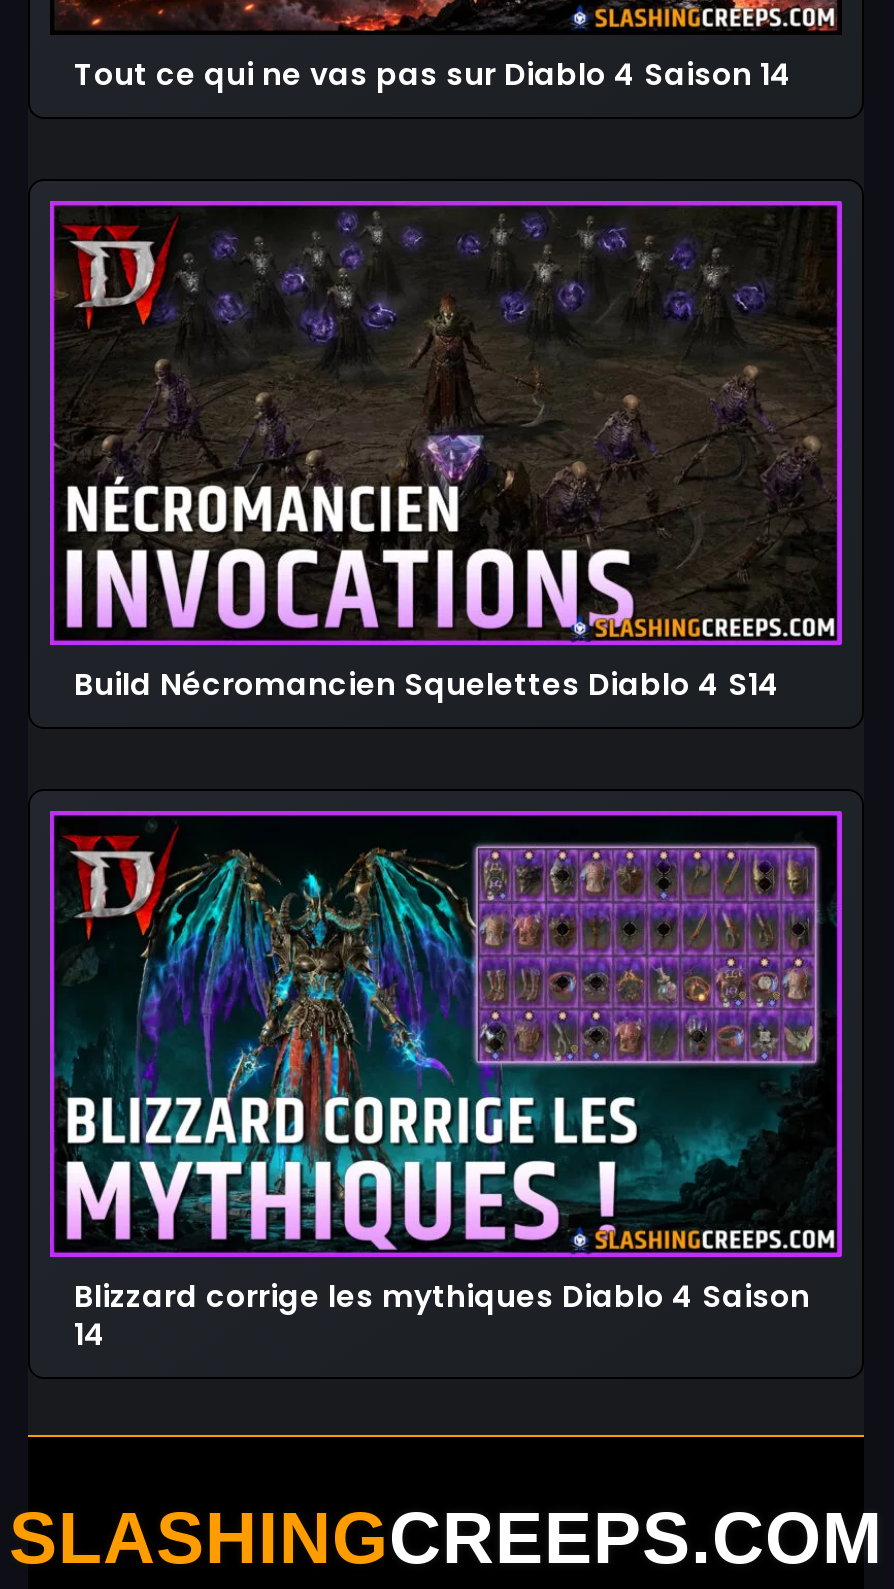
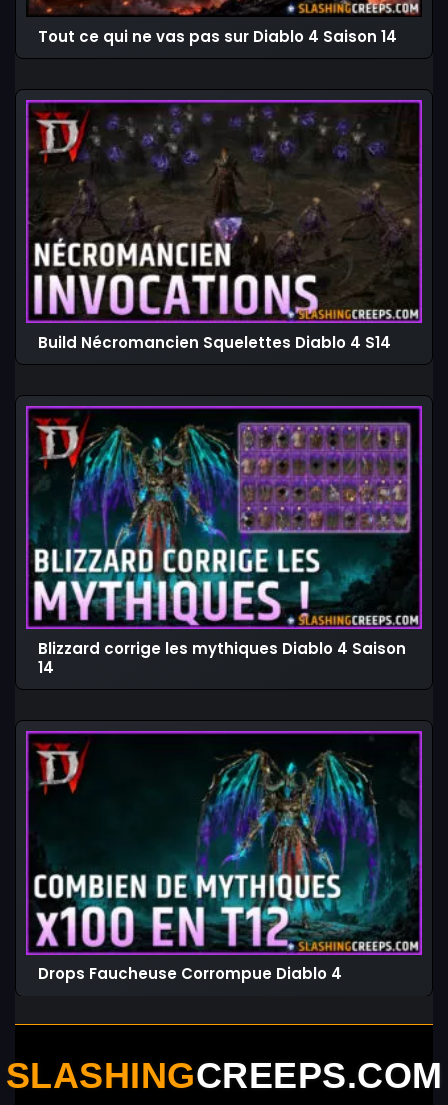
none -> [25,719,423,984] [image] | Drops Faucheuse Corrompue Diablo 4

